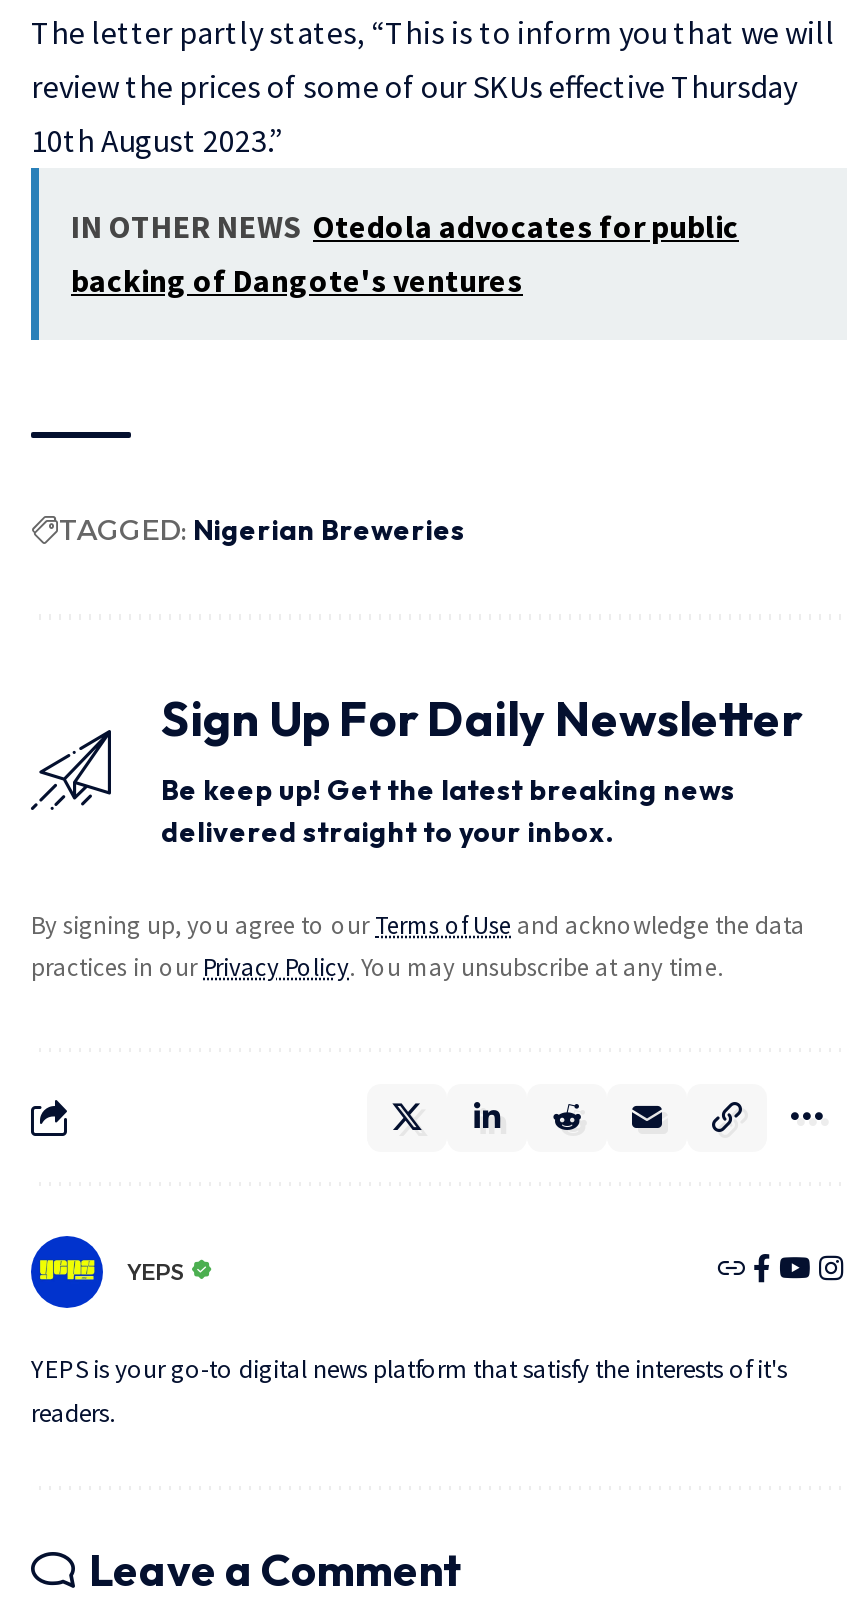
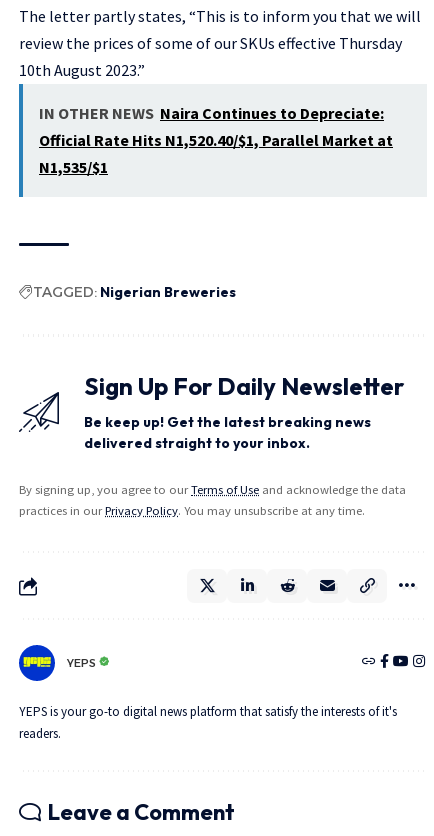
[71,205,739,299] IN OTHER NEWS Otedola advocates for public | backing of Dangote's ventures -> [39,103,393,177] IN OTHER NEWS Naira Continues to Depreciate: | Official Rate Hits N1,520.40/$1, Parallel Market at | N1,535/$1

